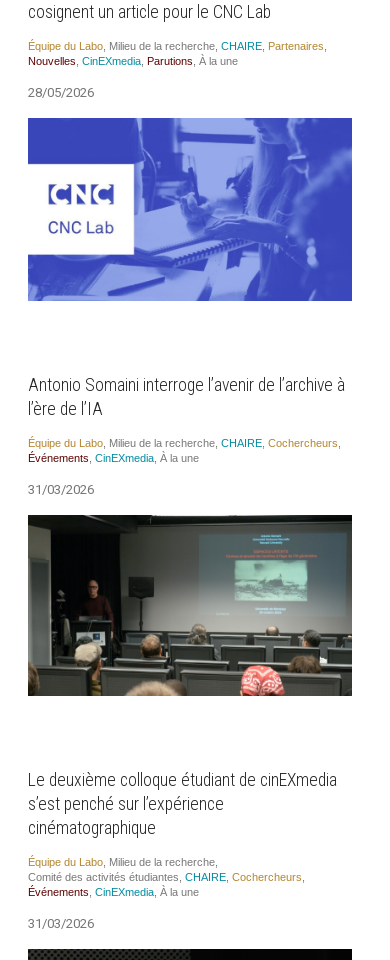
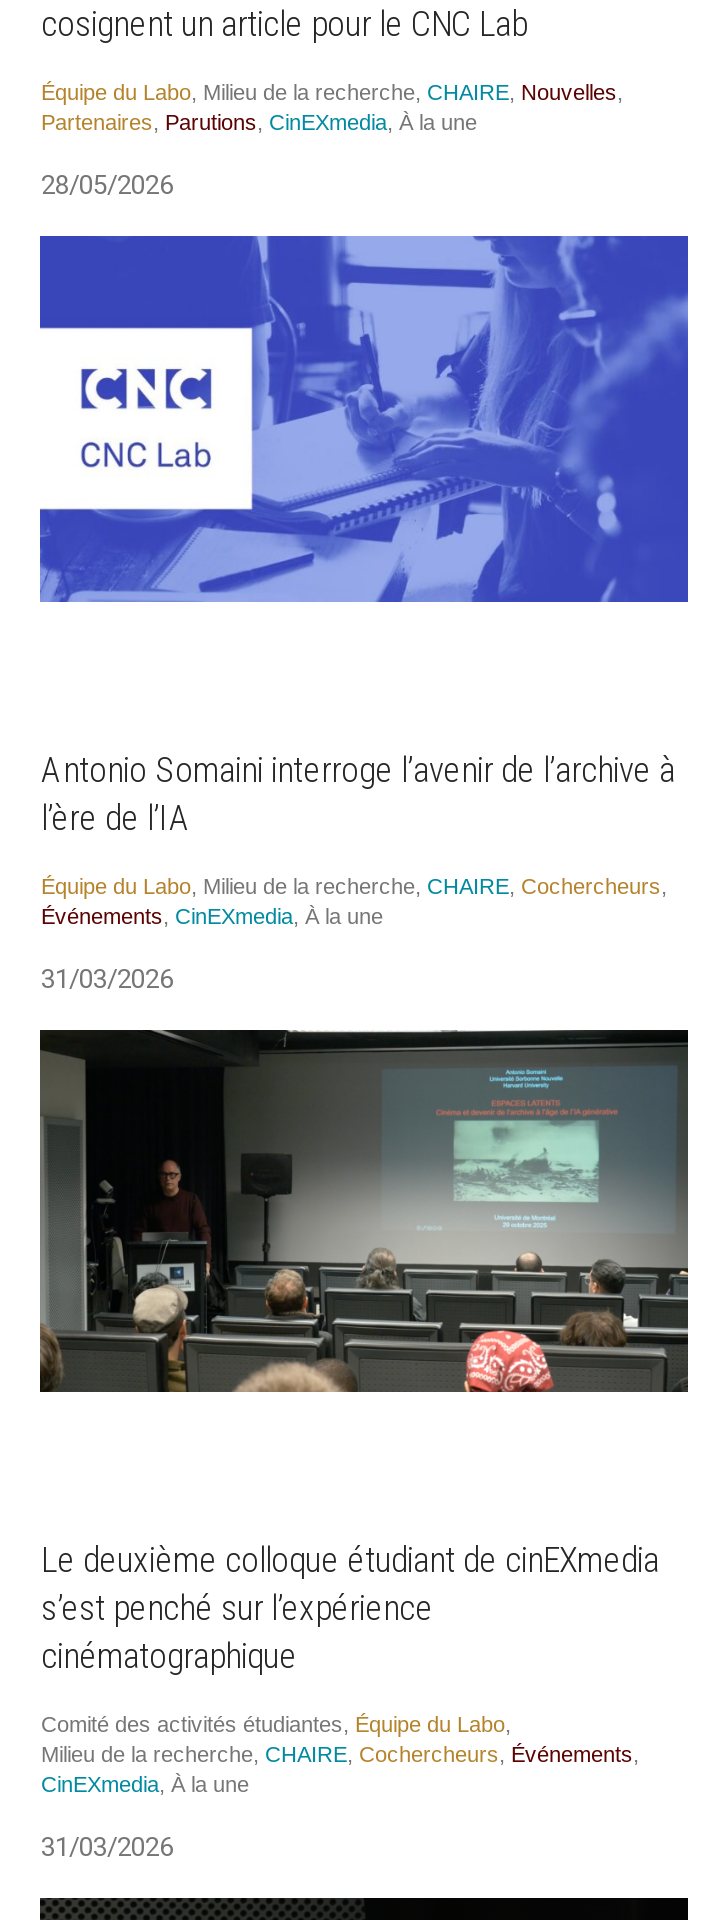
[28,40,327,52] Équipe du Labo, Milieu de la recherche, CHAIRE, Partenaires, -> [41,80,623,104] Équipe du Labo, Milieu de la recherche, CHAIRE, Nouvelles,
[28,55,238,67] Nouvelles, CinEXmedia, Parutions, À la une -> [41,110,477,134] Partenaires, Parutions, CinEXmedia, À la une
[28,856,305,898] Équipe du Labo, Milieu de la recherche, | Comité des activités étudiantes, CHAIRE, Cochercheurs, | Événements, CinEXmedia, À la une -> [41,1712,639,1796] Comité des activités étudiantes, Équipe du Labo, | Milieu de la recherche, CHAIRE, Cochercheurs, Événements, | CinEXmedia, À la une

